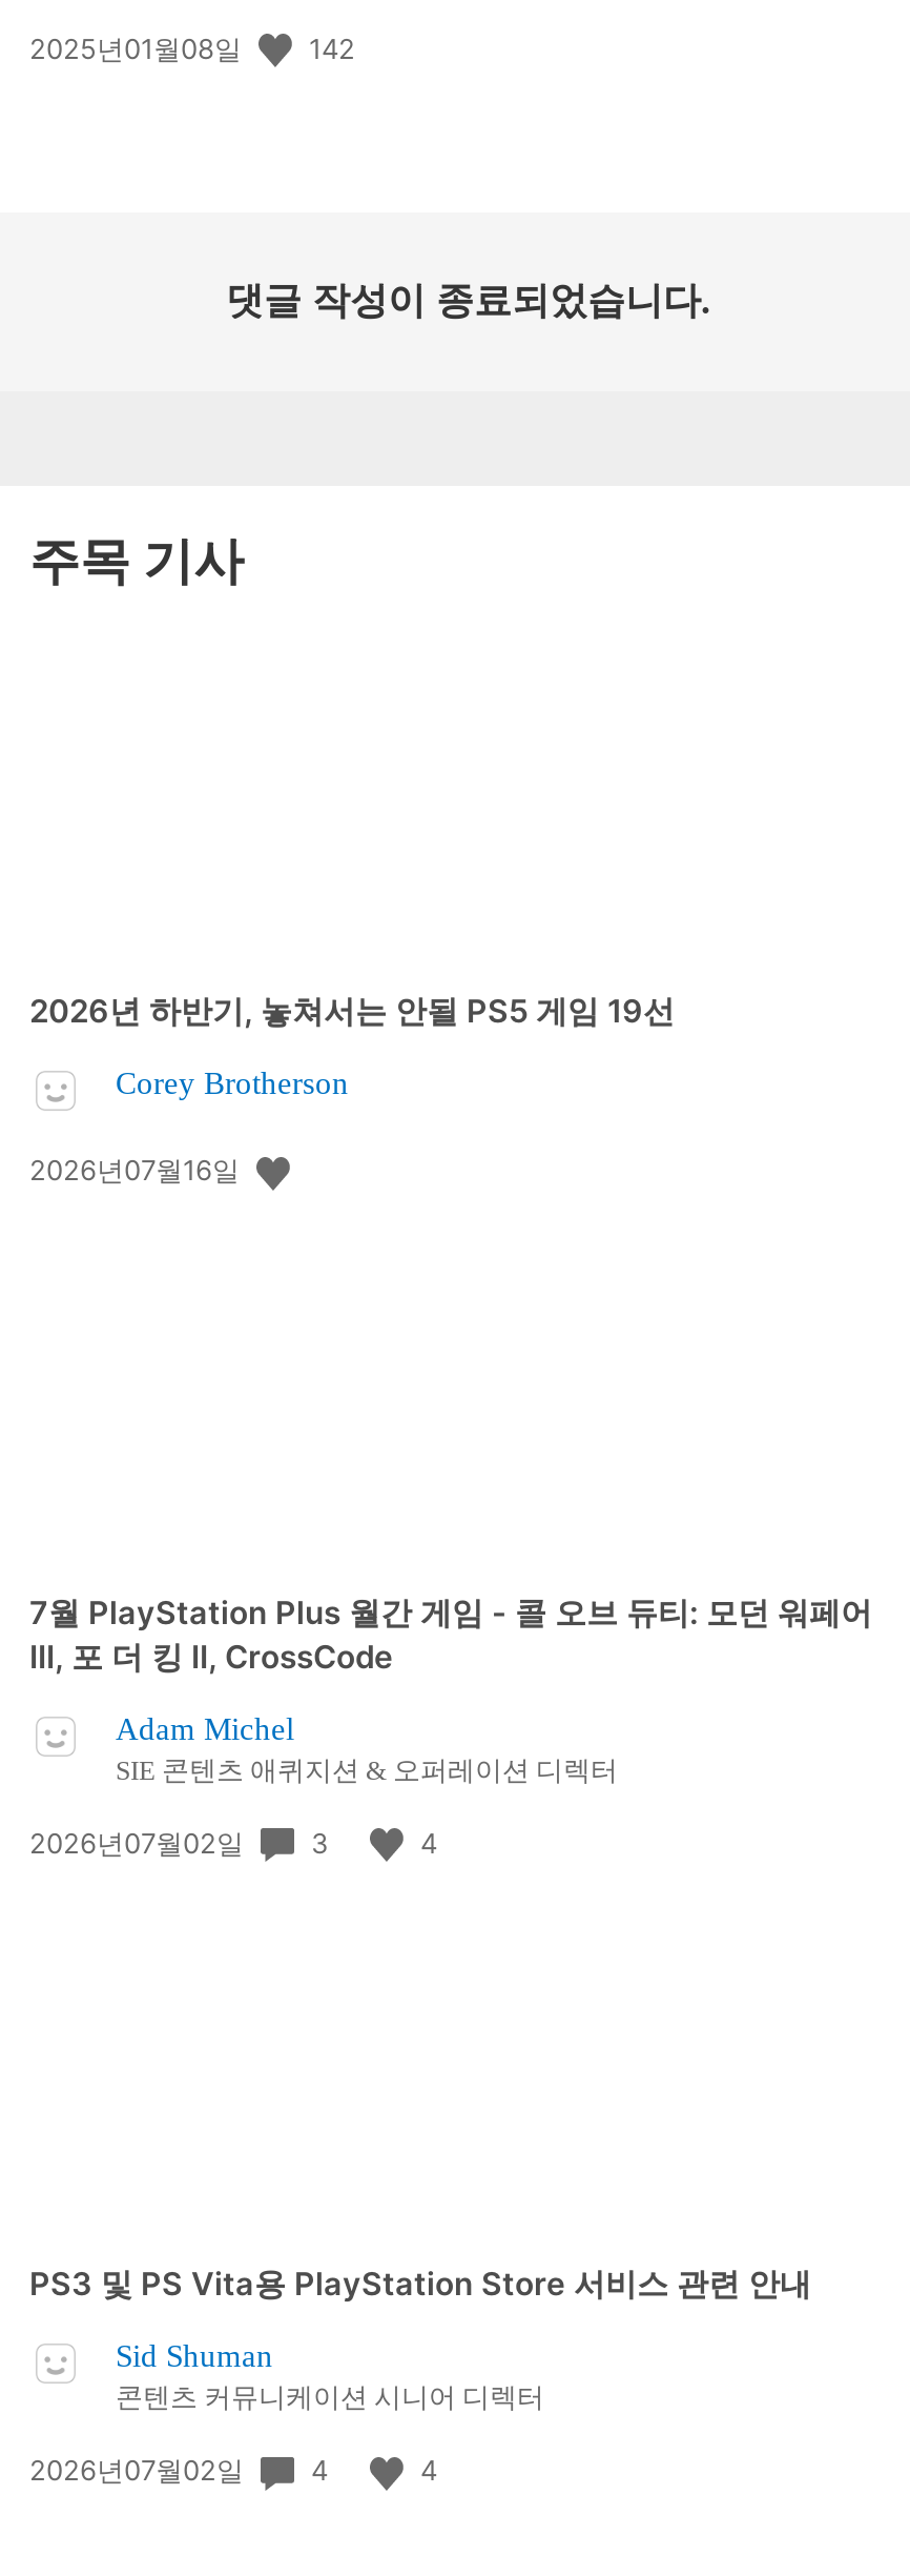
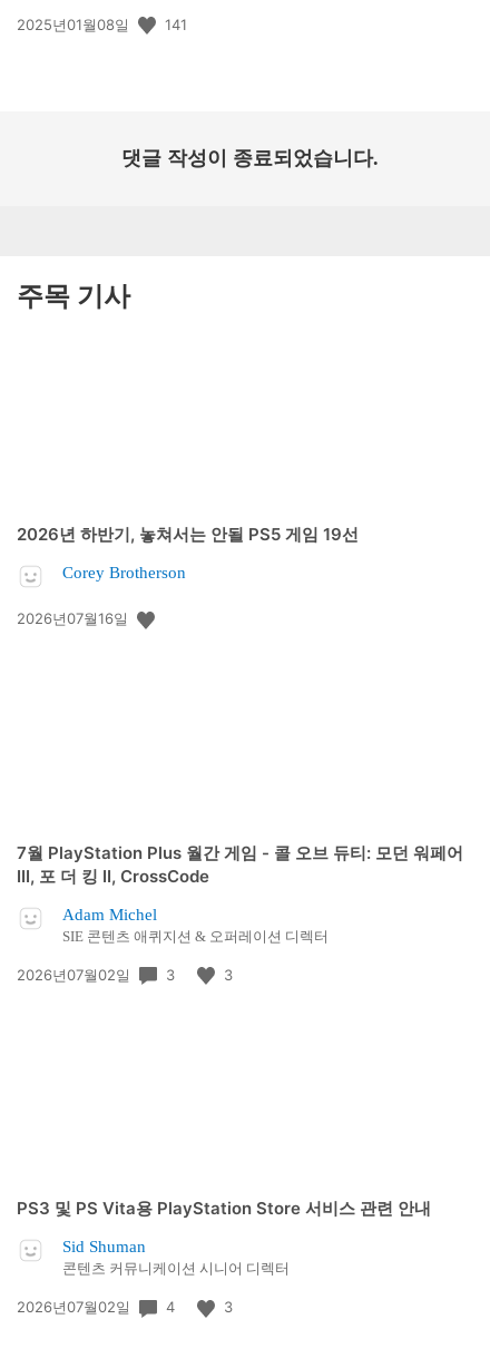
[309,31,355,65] 142 -> [165,15,187,33] 141
[420,1825,437,1859] 4 -> [224,965,233,983] 3
[420,2453,437,2487] 4 -> [224,1298,233,1316] 3

